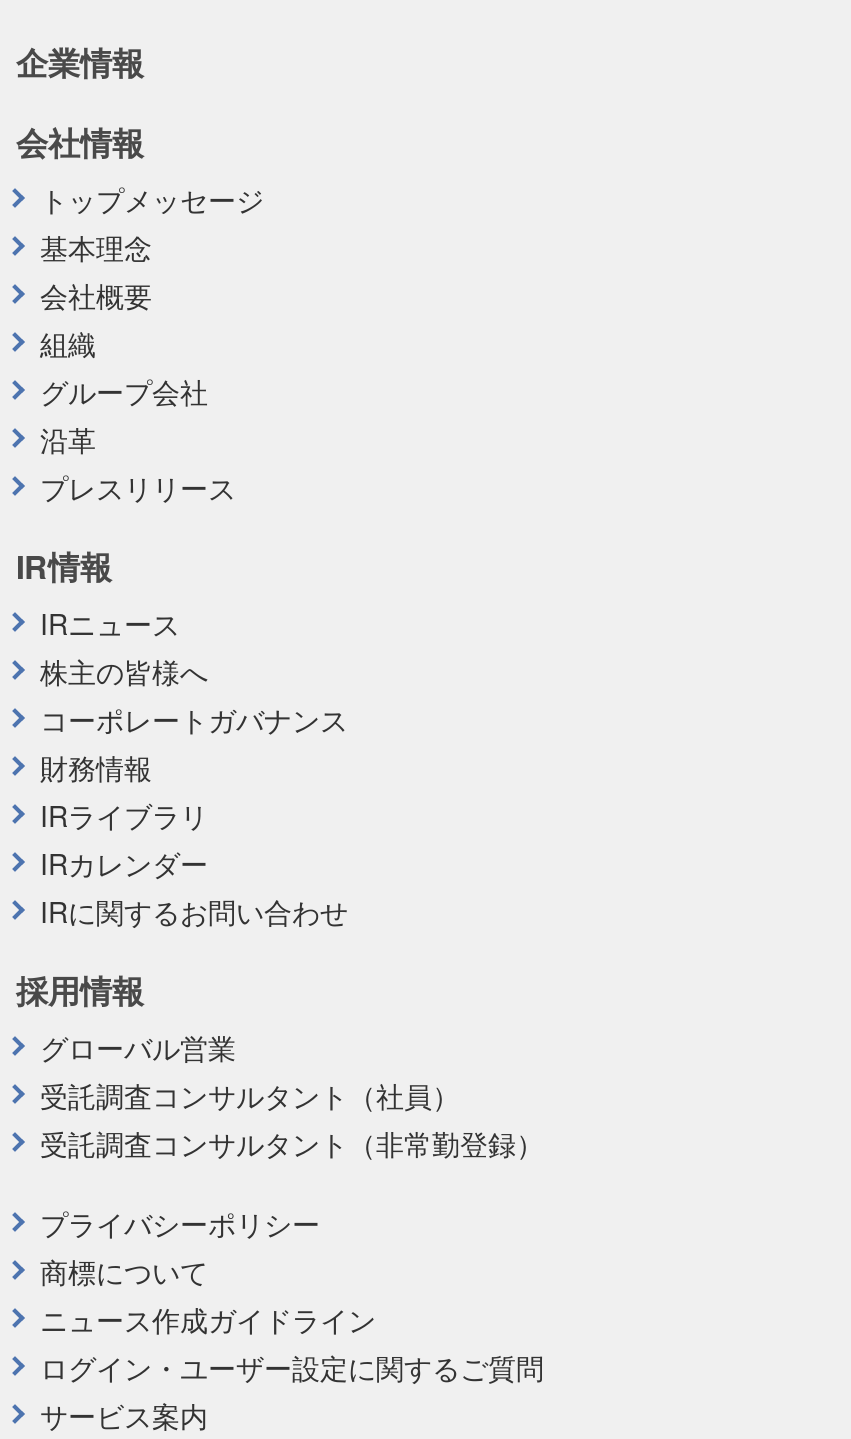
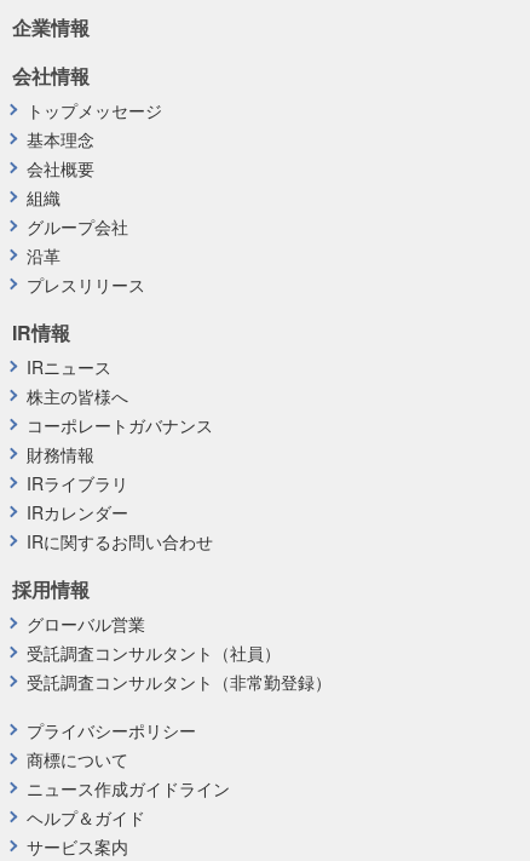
[40,1346,544,1386] ログイン・ユーザー設定に関するご質問 -> [27,805,145,829] ヘルプ＆ガイド

